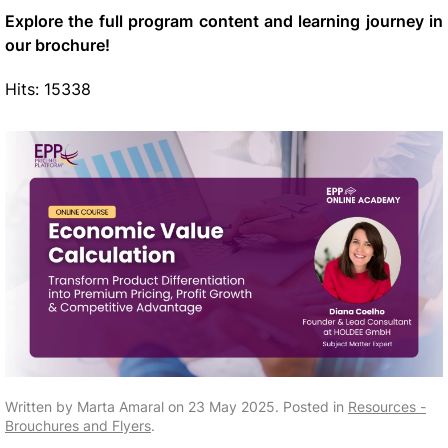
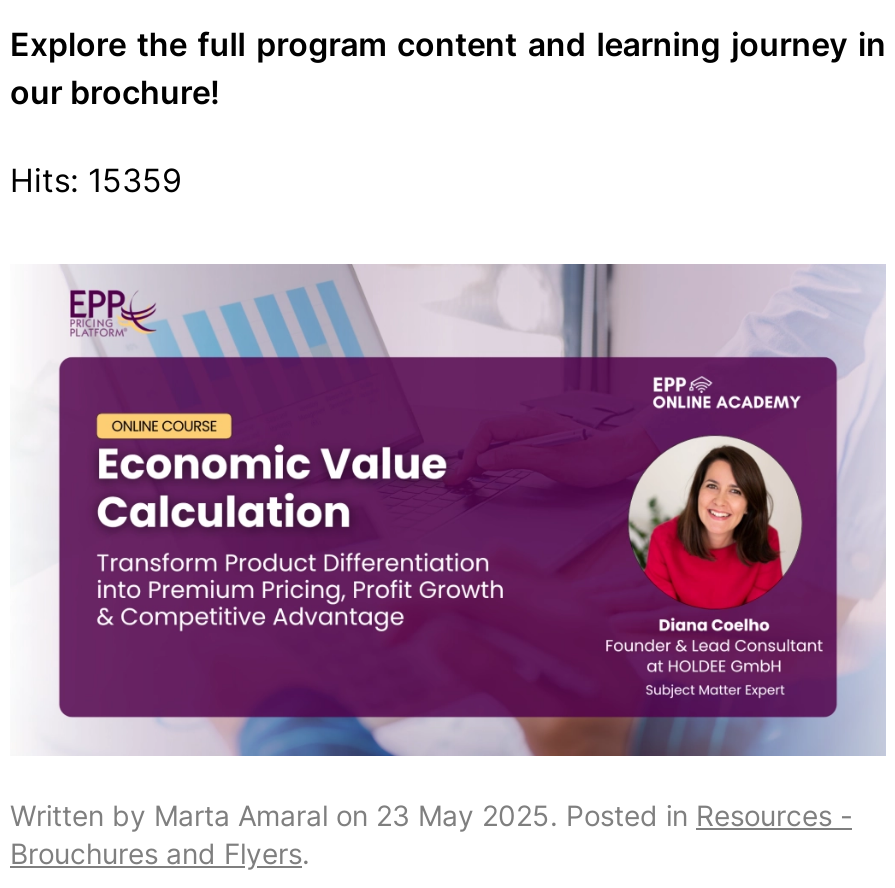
[5,79,91,99] Hits: 15338 -> [10,159,182,199] Hits: 15359

